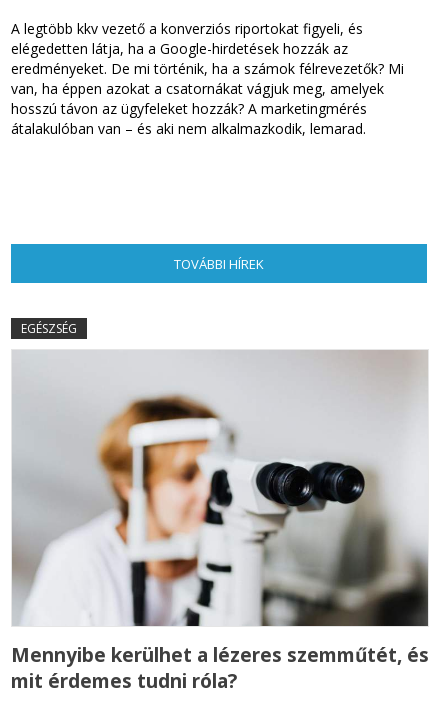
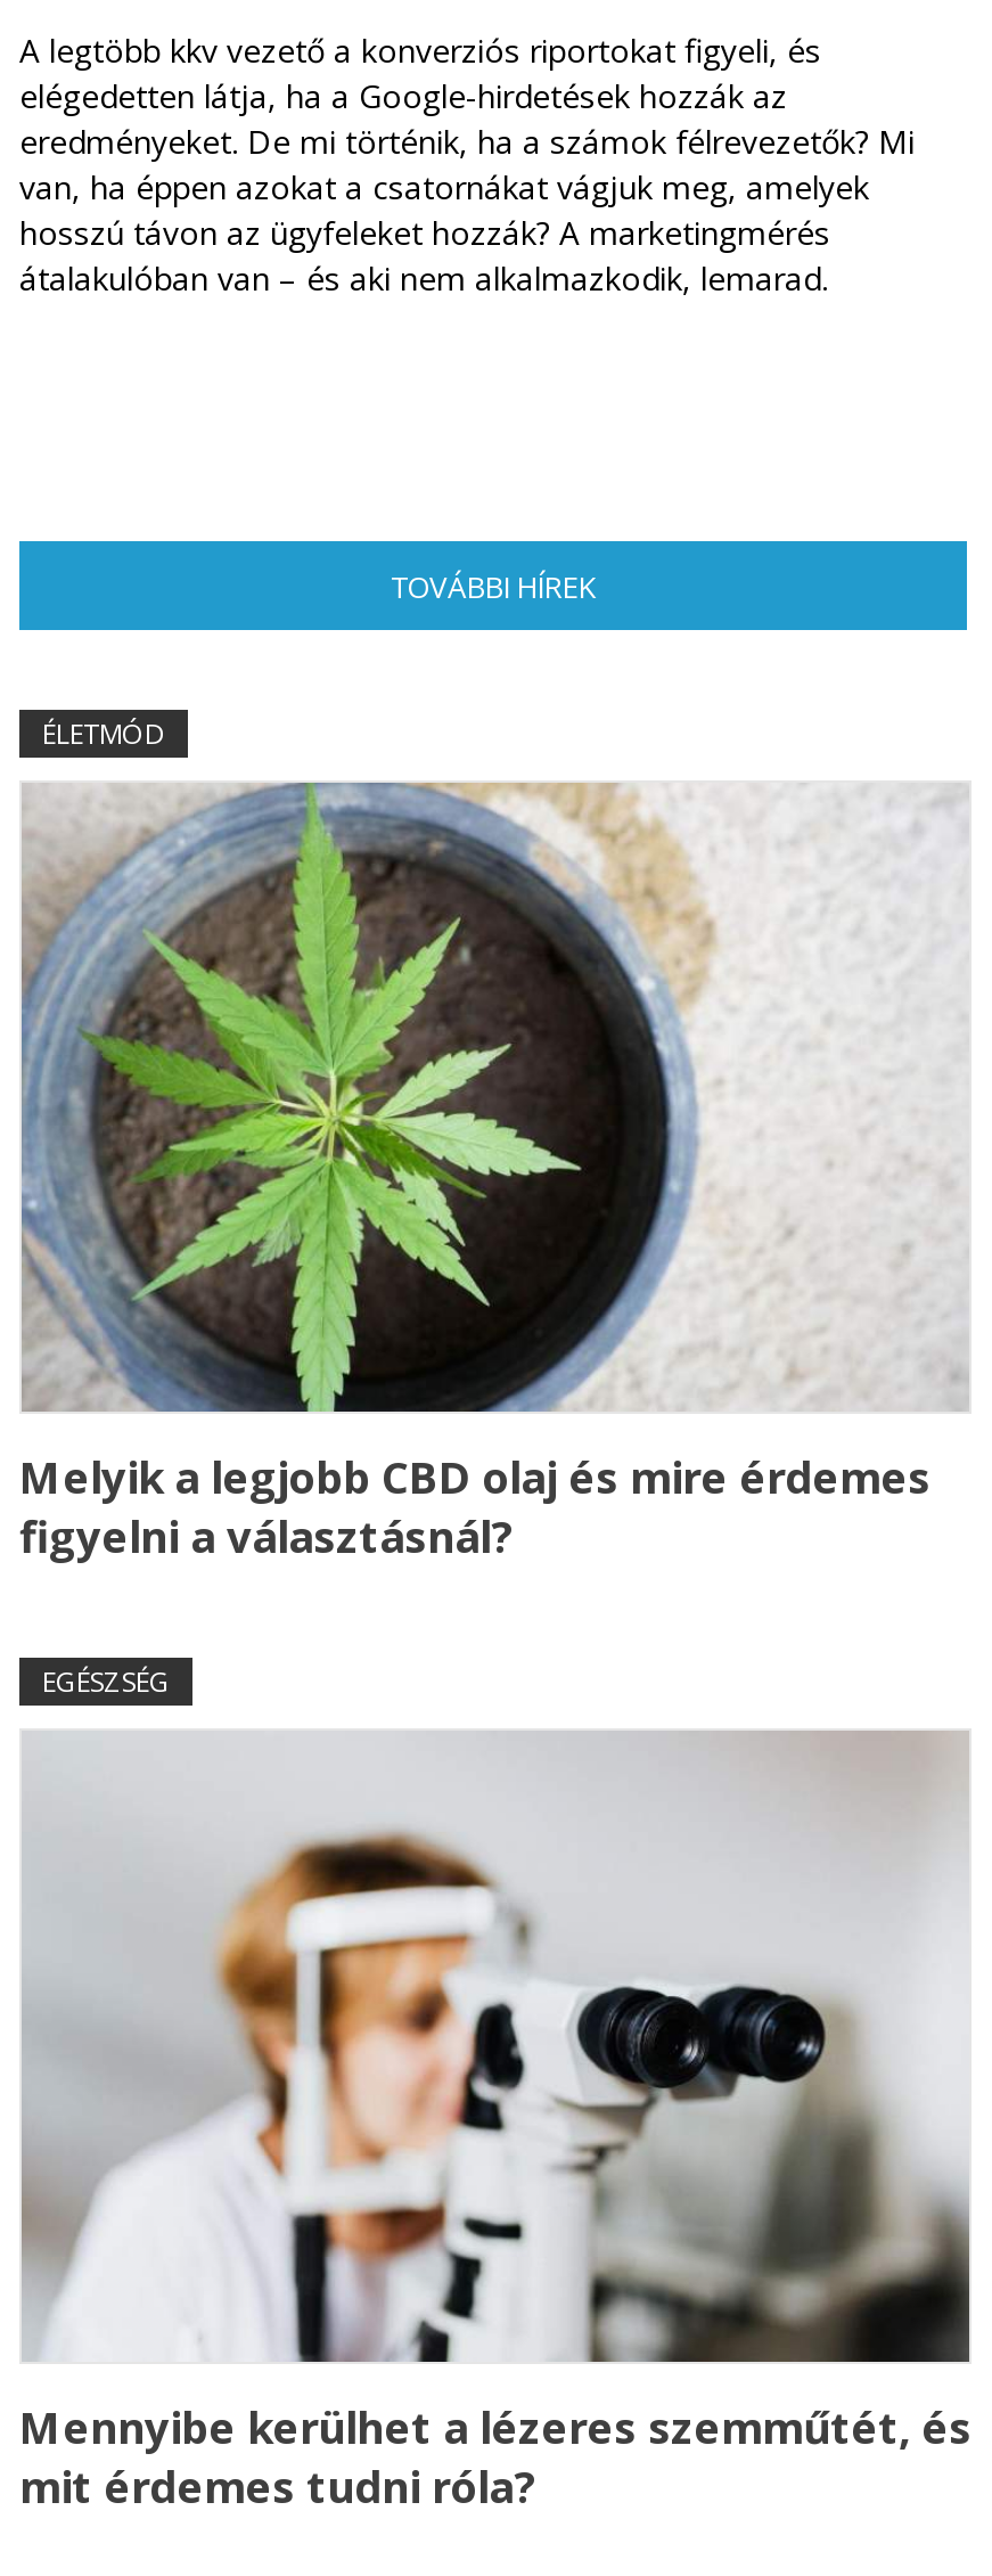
none -> [19,783,969,1568] [image] | Melyik a legjobb CBD olaj és mire érdemes | figyelni a választásnál?
none -> [42,714,165,752] ÉLETMÓD

